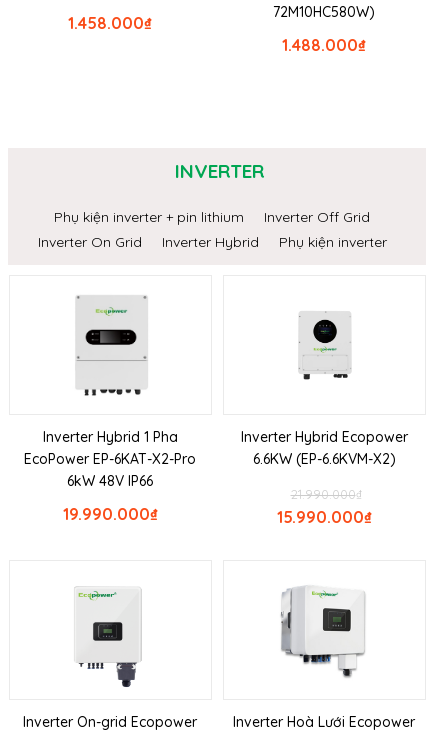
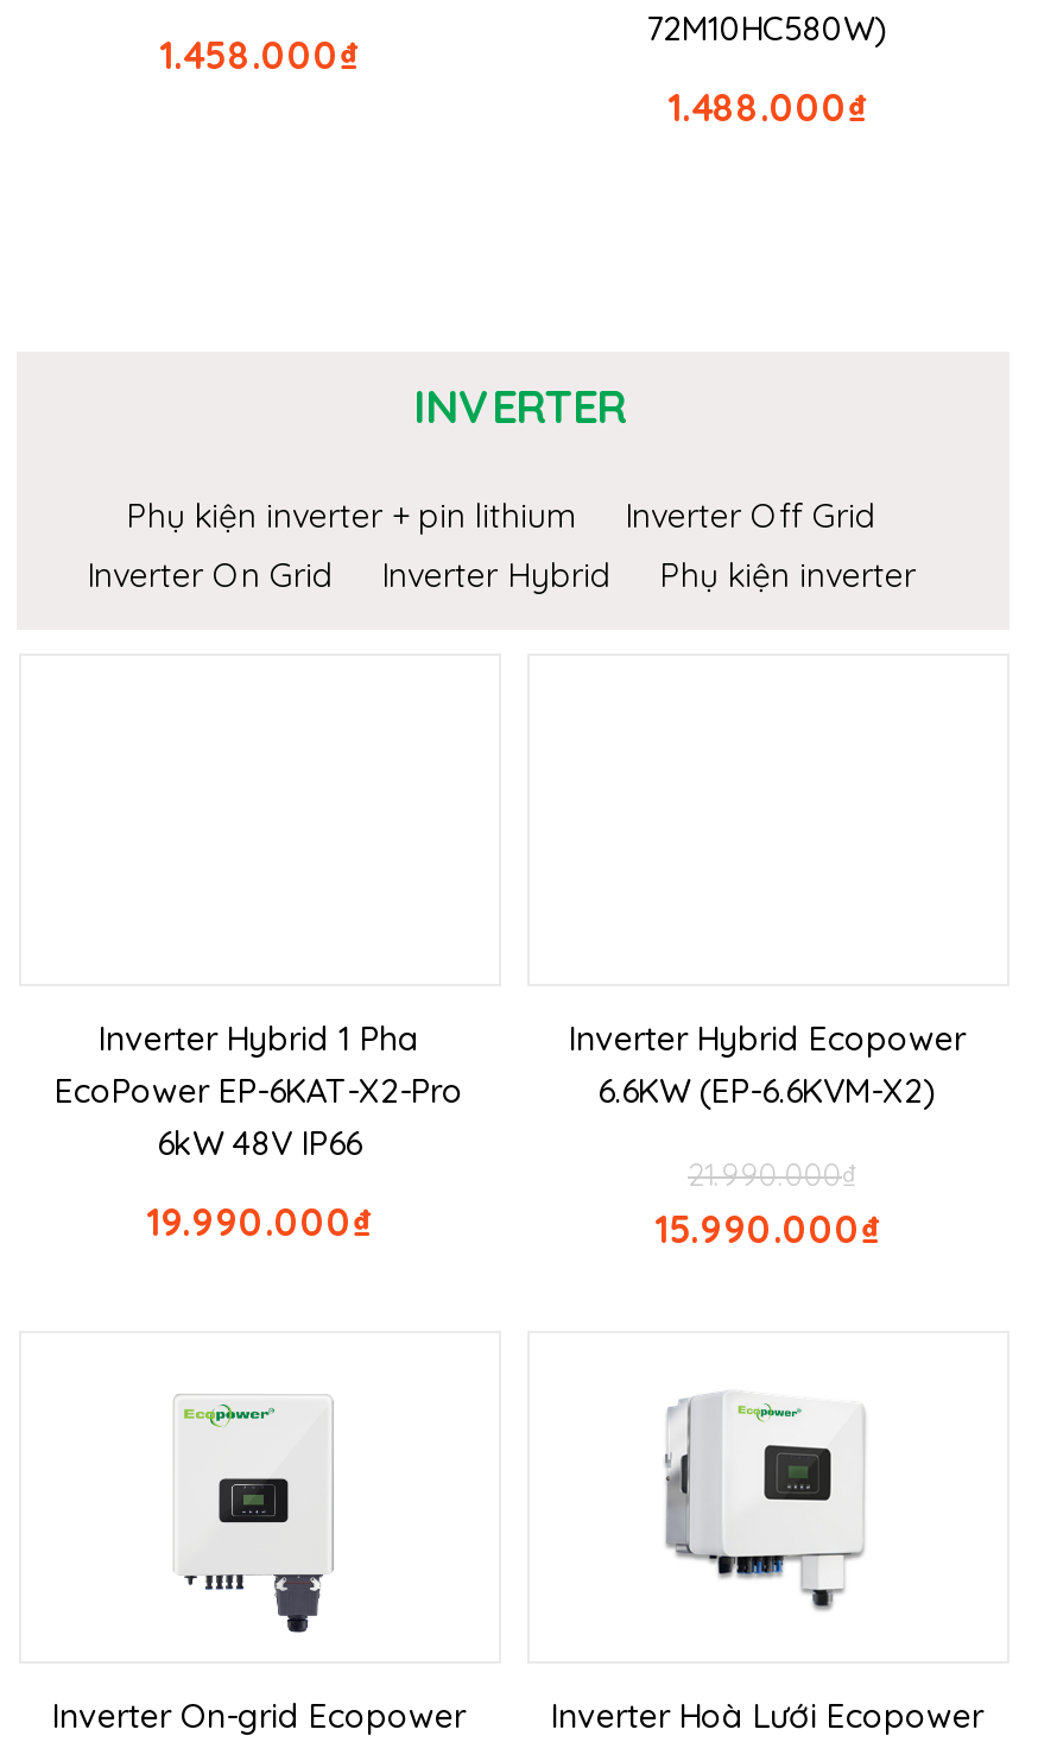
[75,295,148,397] [image] -> none
[298,311,352,381] [image] -> none

